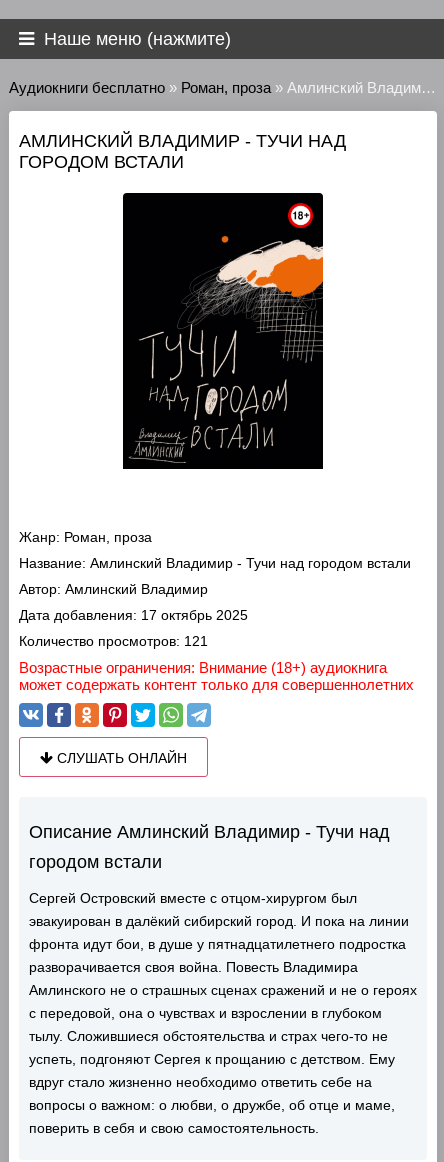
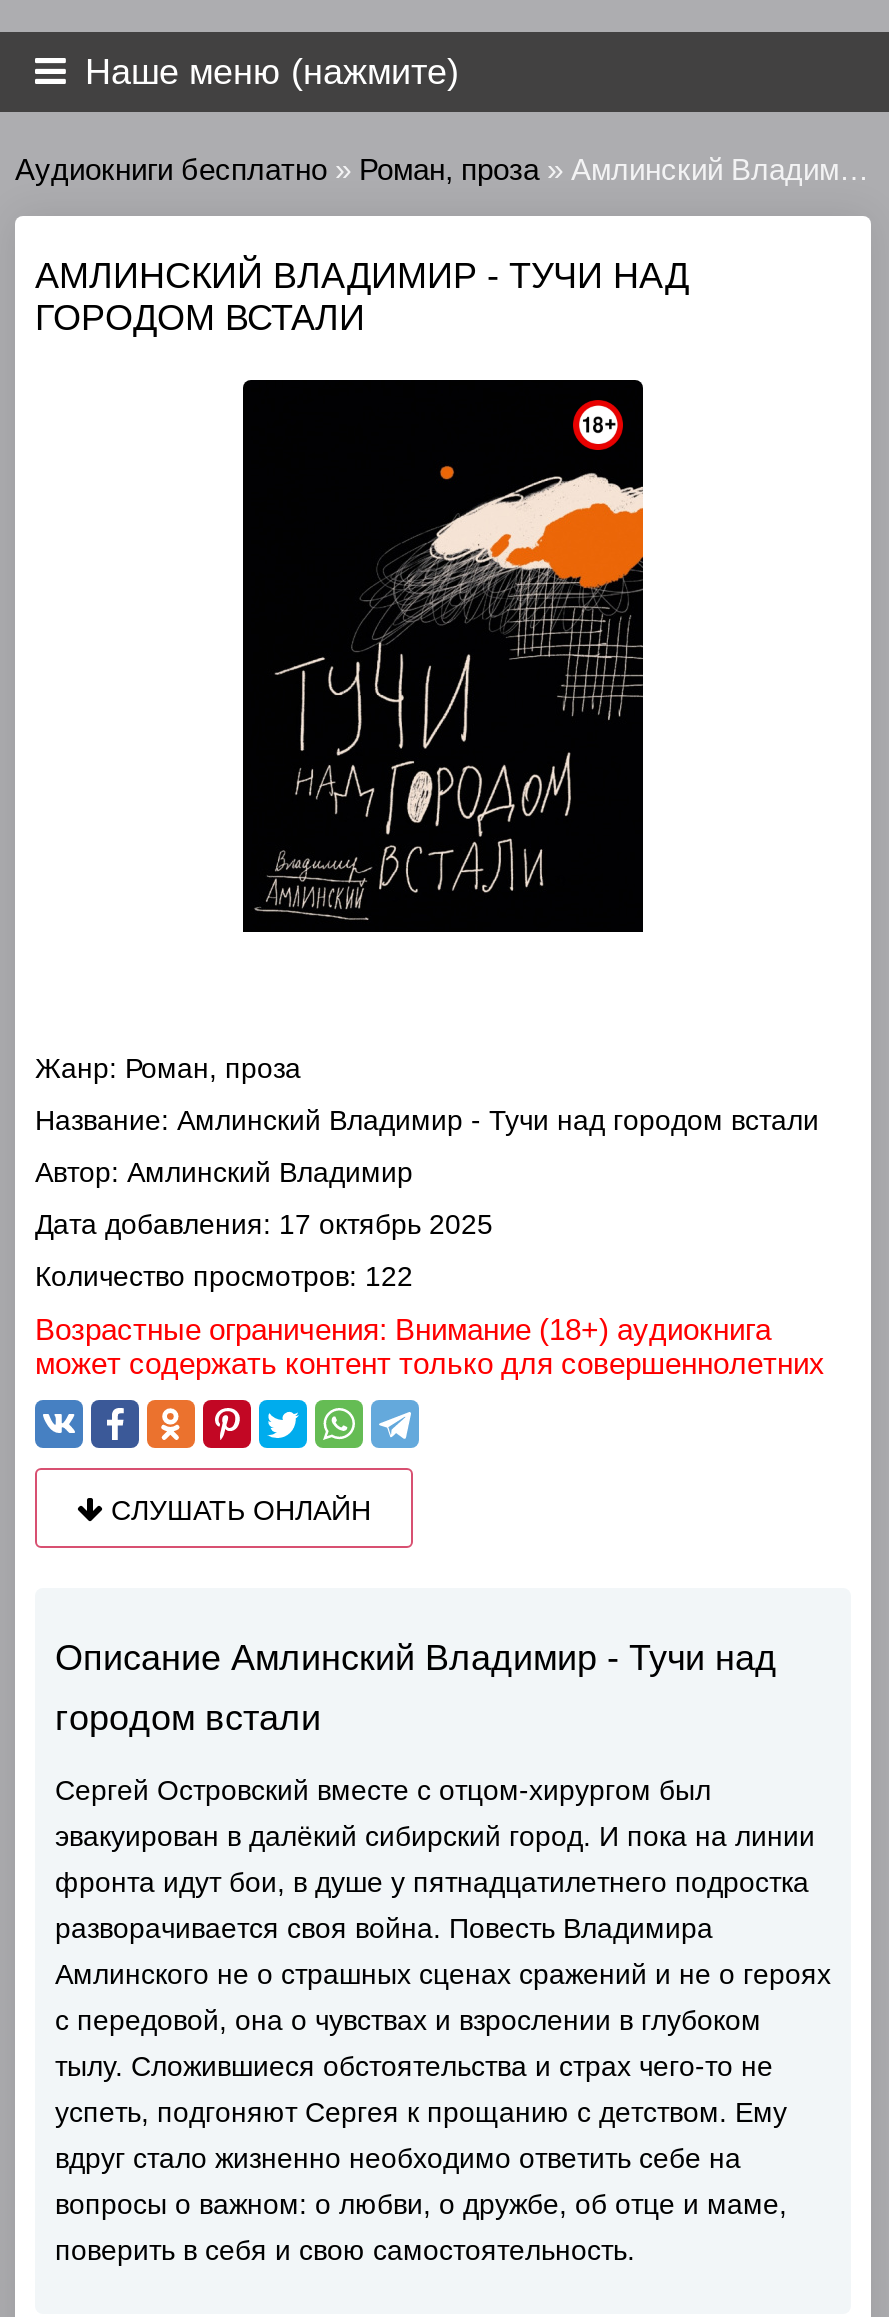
[19,633,208,649] Количество просмотров: 121 -> [35,1260,413,1292] Количество просмотров: 122

